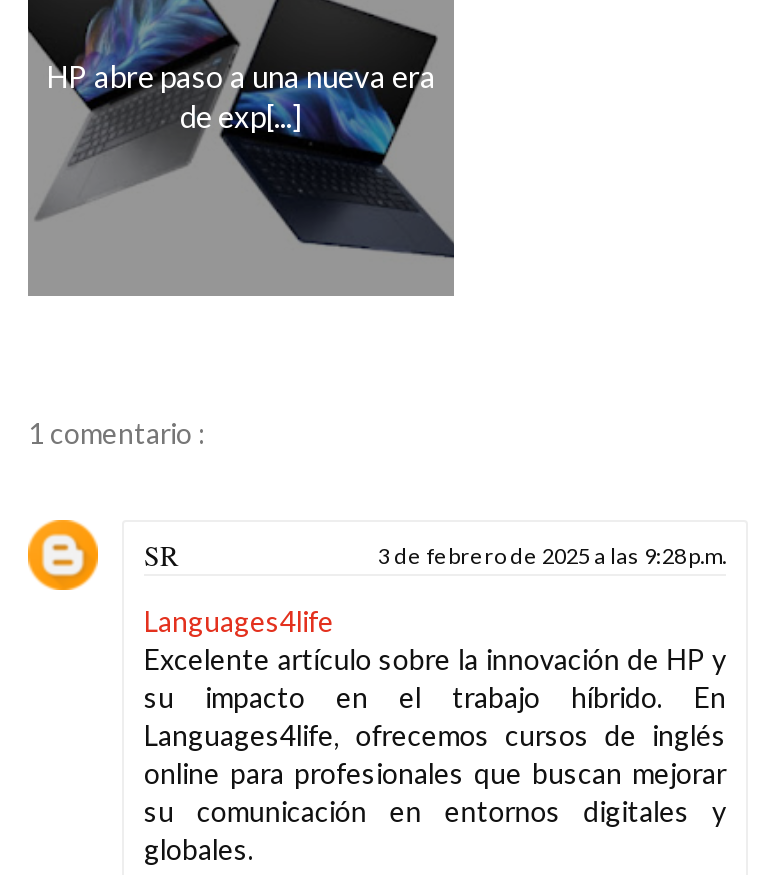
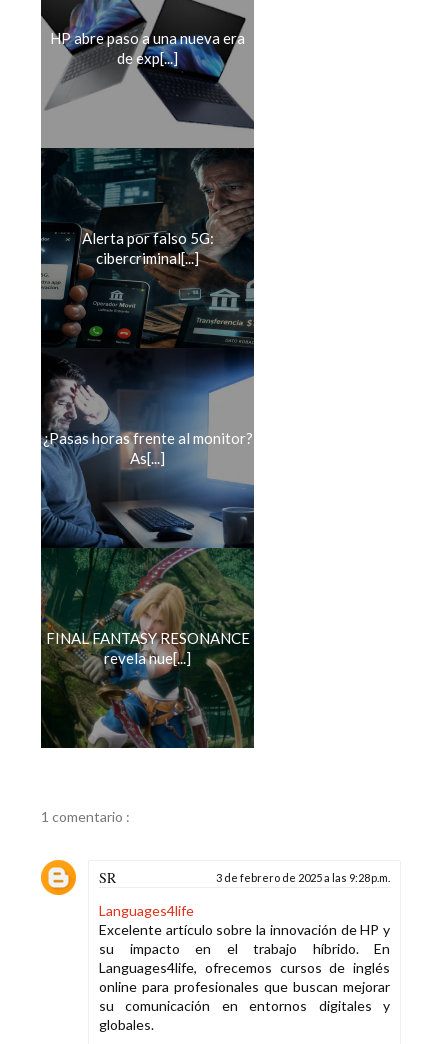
none -> [40,429,254,622] [image] | ¿Pasas horas frente al monitor? | As[...]
none -> [41,147,255,422] [image] | Alerta por falso 5G: | cibercriminal[...]
none -> [41,629,254,748] [image] | FINAL FANTASY RESONANCE | revela nue[...]

